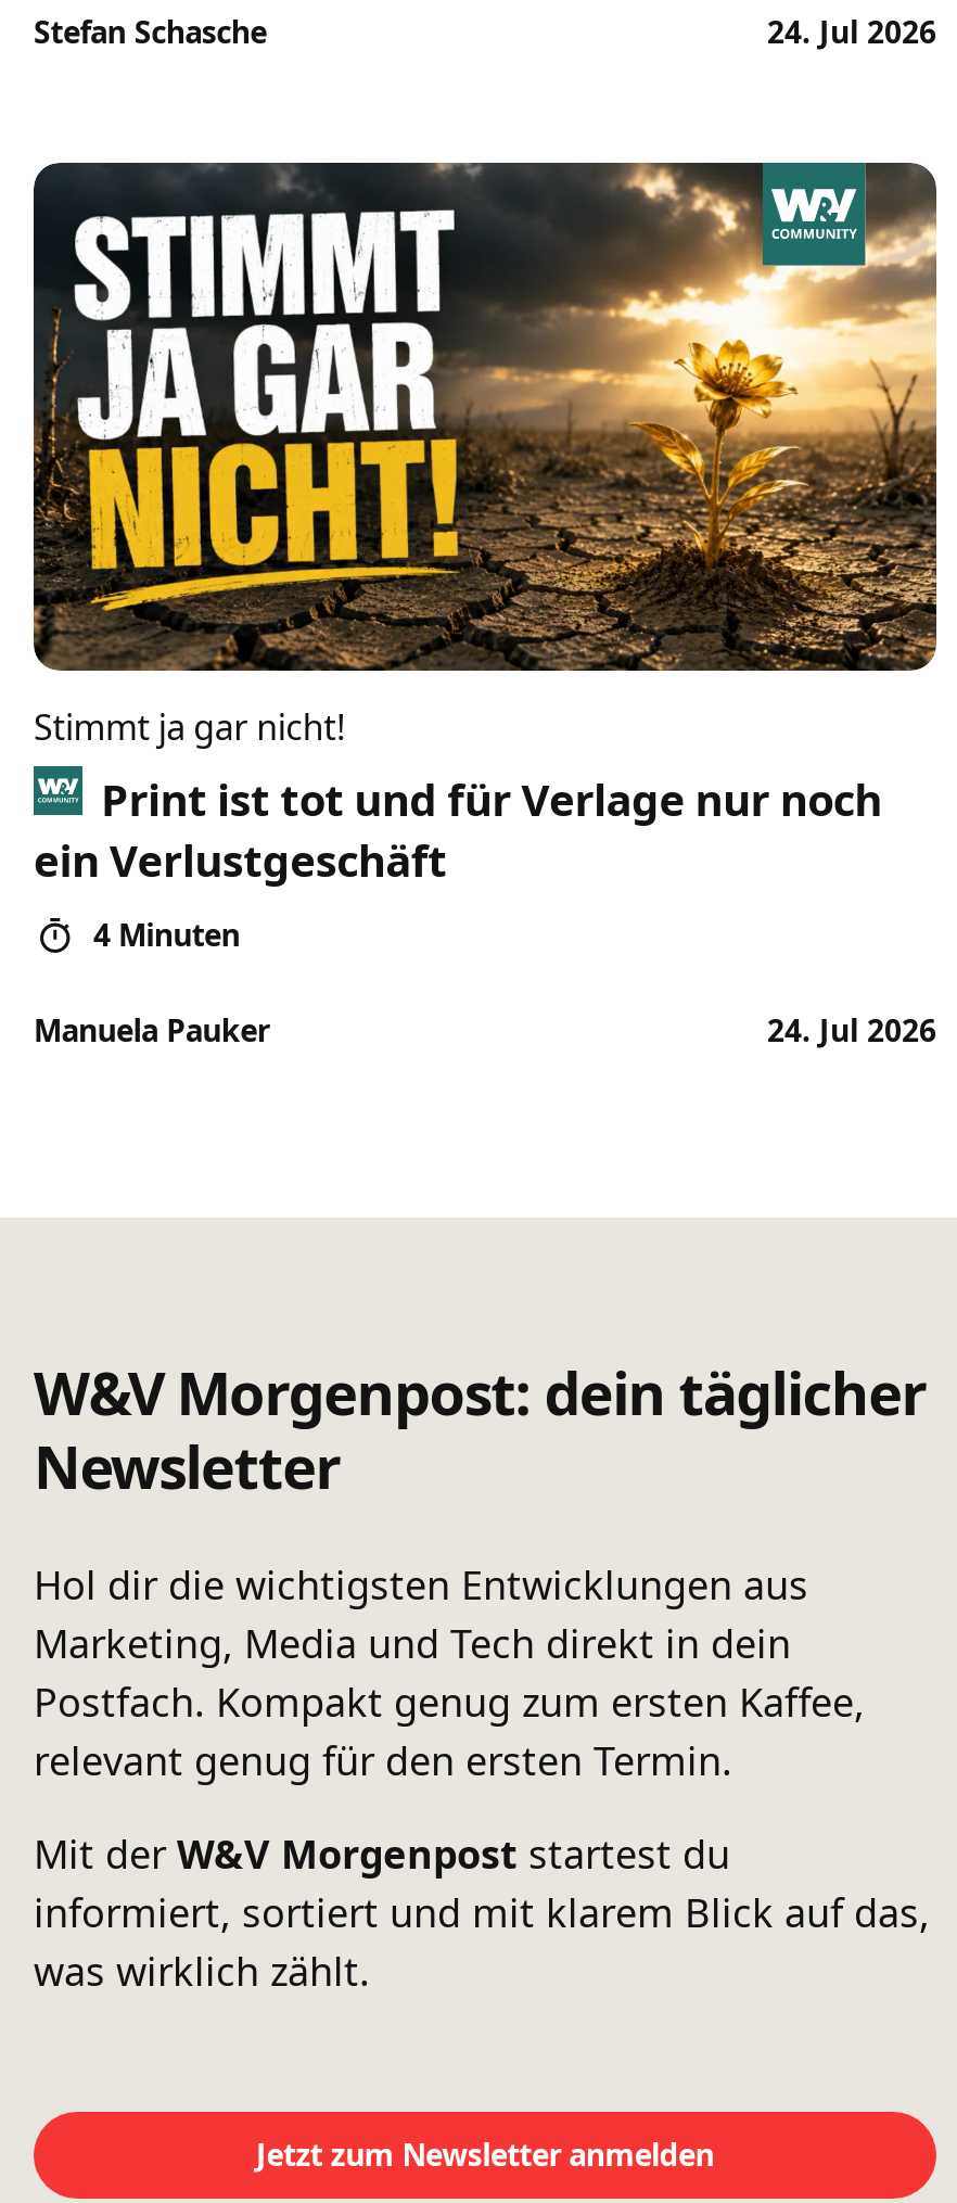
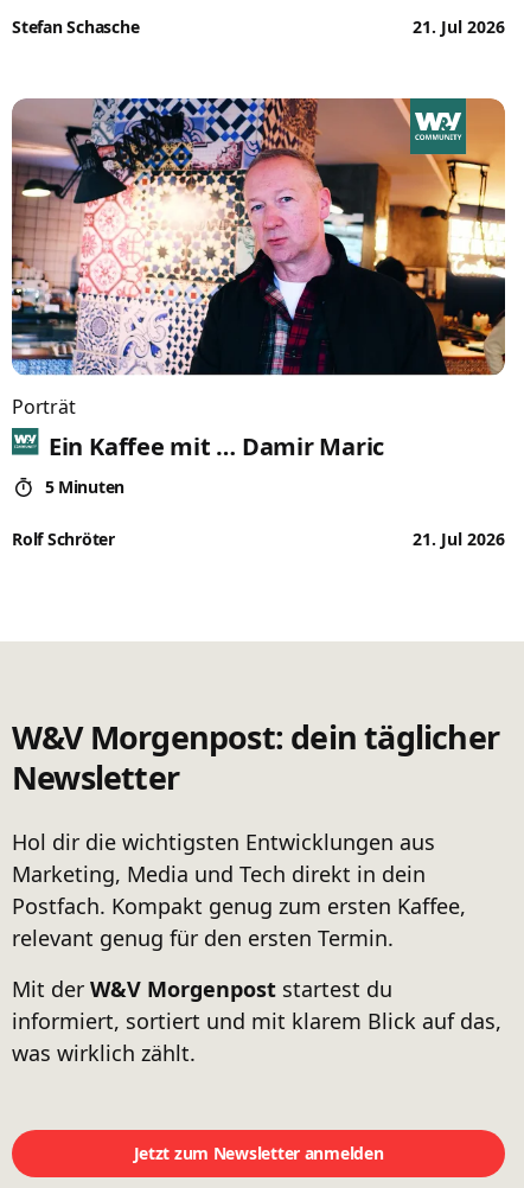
[767,11,936,52] 24. Jul 2026 -> [413,15,505,38] 21. Jul 2026
[31,161,939,955] [image] | Stimmt ja gar nicht! | Print ist tot und für Verlage nur noch | ein Verlustgeschäft | 4 Minuten -> [11,97,505,498] [image] | Porträt | Ein Kaffee mit … Damir Maric | 5 Minuten
[34,1009,936,1050] Manuela Pauker | 24. Jul 2026 -> [12,528,505,550] Rolf Schröter | 21. Jul 2026

